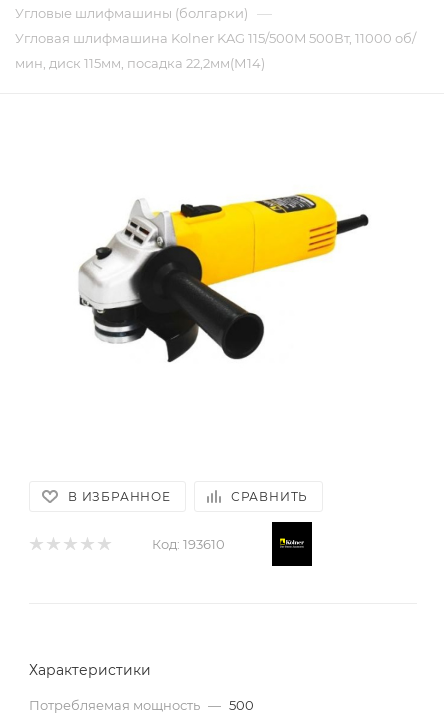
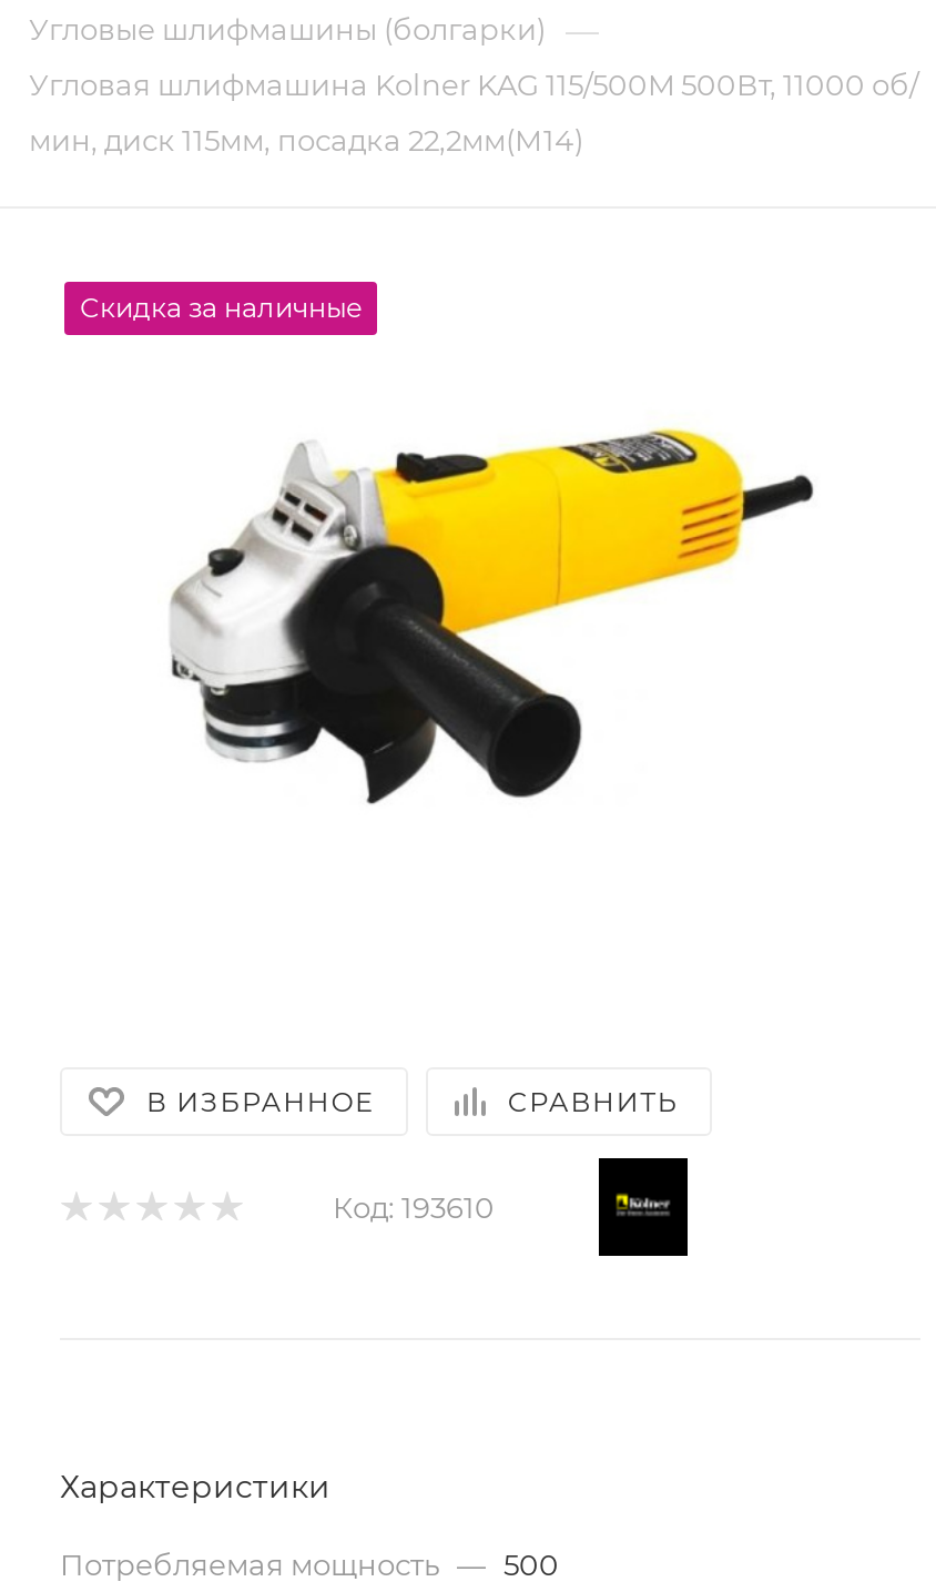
none -> [80,291,362,324] Скидка за наличные

